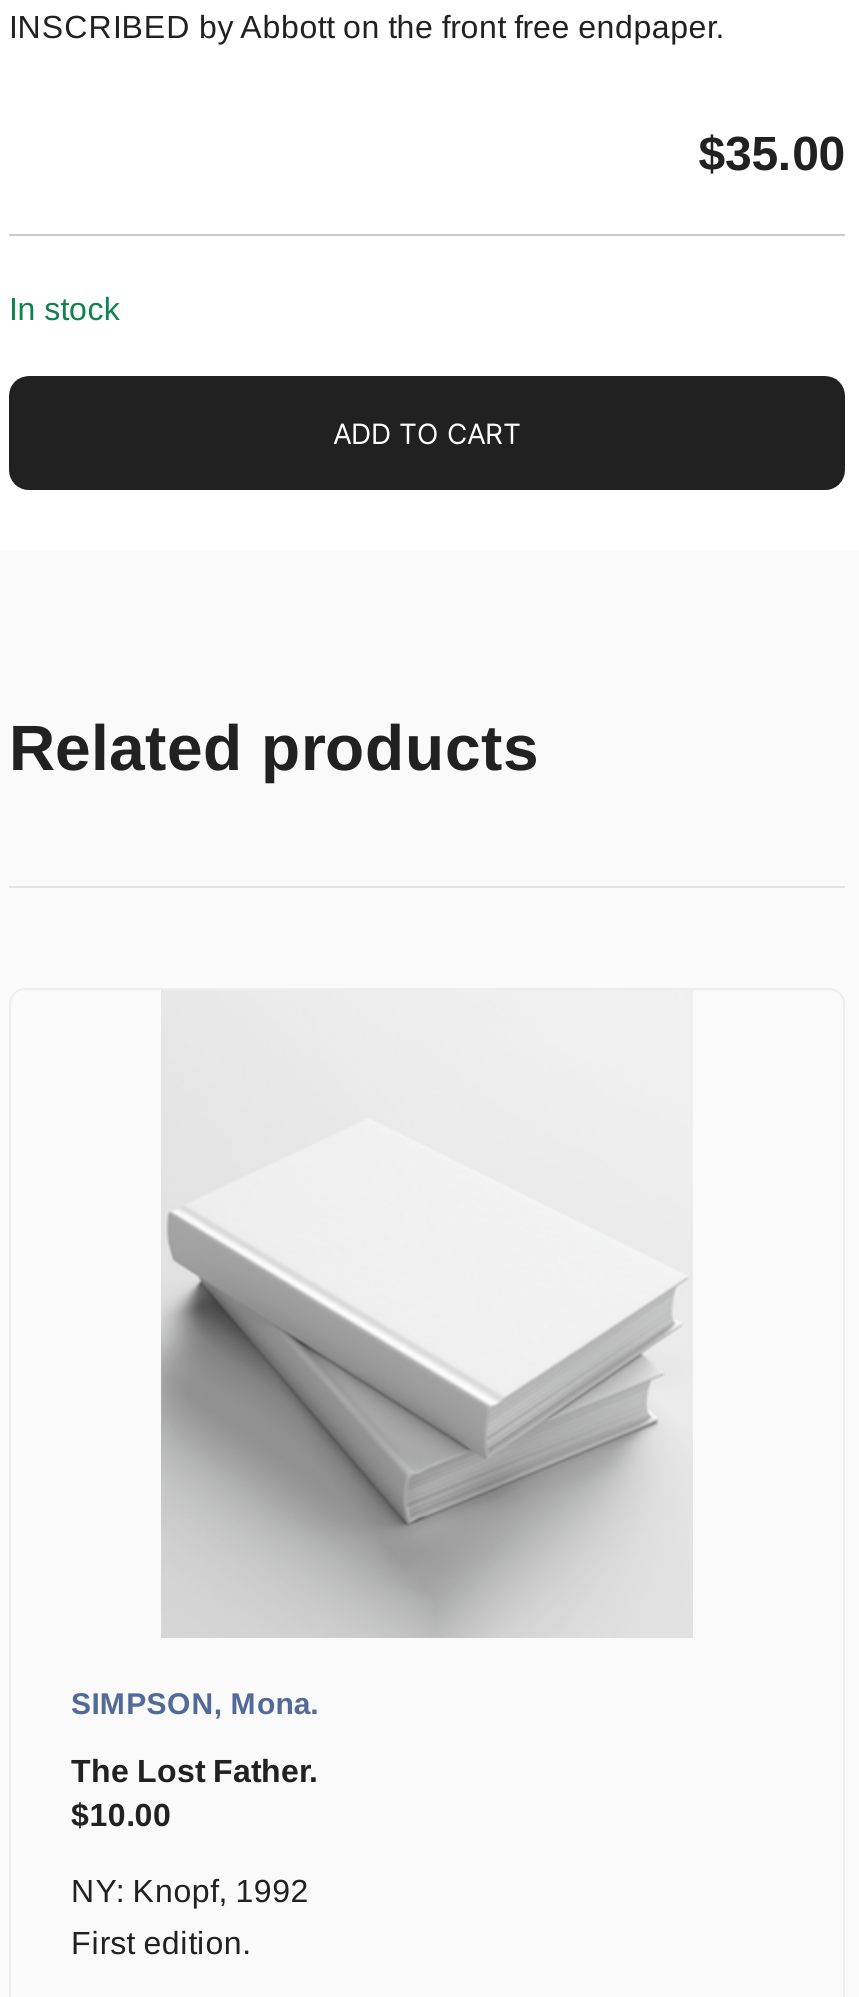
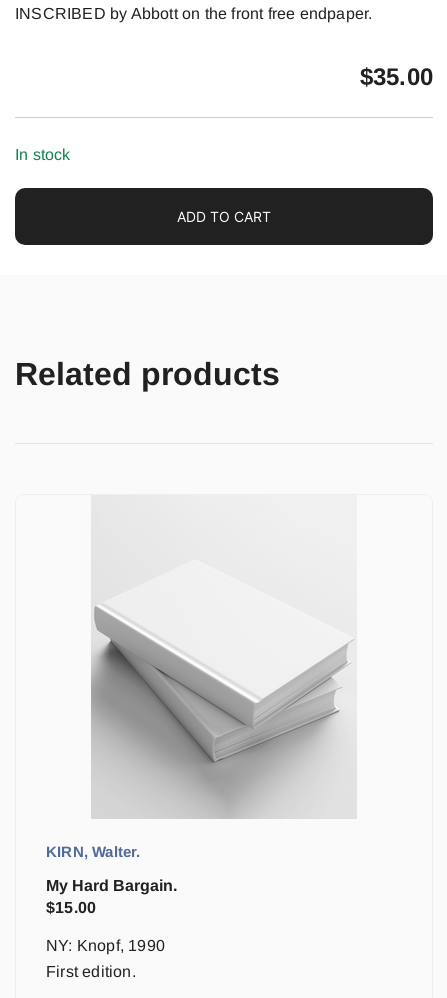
[71,1686,319,1720] SIMPSON, Mona. -> [46,843,141,860] KIRN, Walter.
[71,1754,317,1832] The Lost Father. | $10.00 -> [46,877,177,916] My Hard Bargain. | $15.00
[71,1874,309,1908] NY: Knopf, 1992 -> [46,937,165,954] NY: Knopf, 1990

